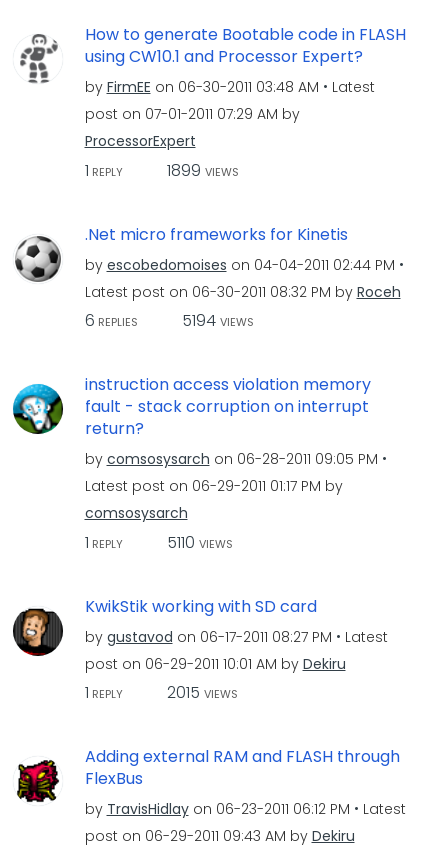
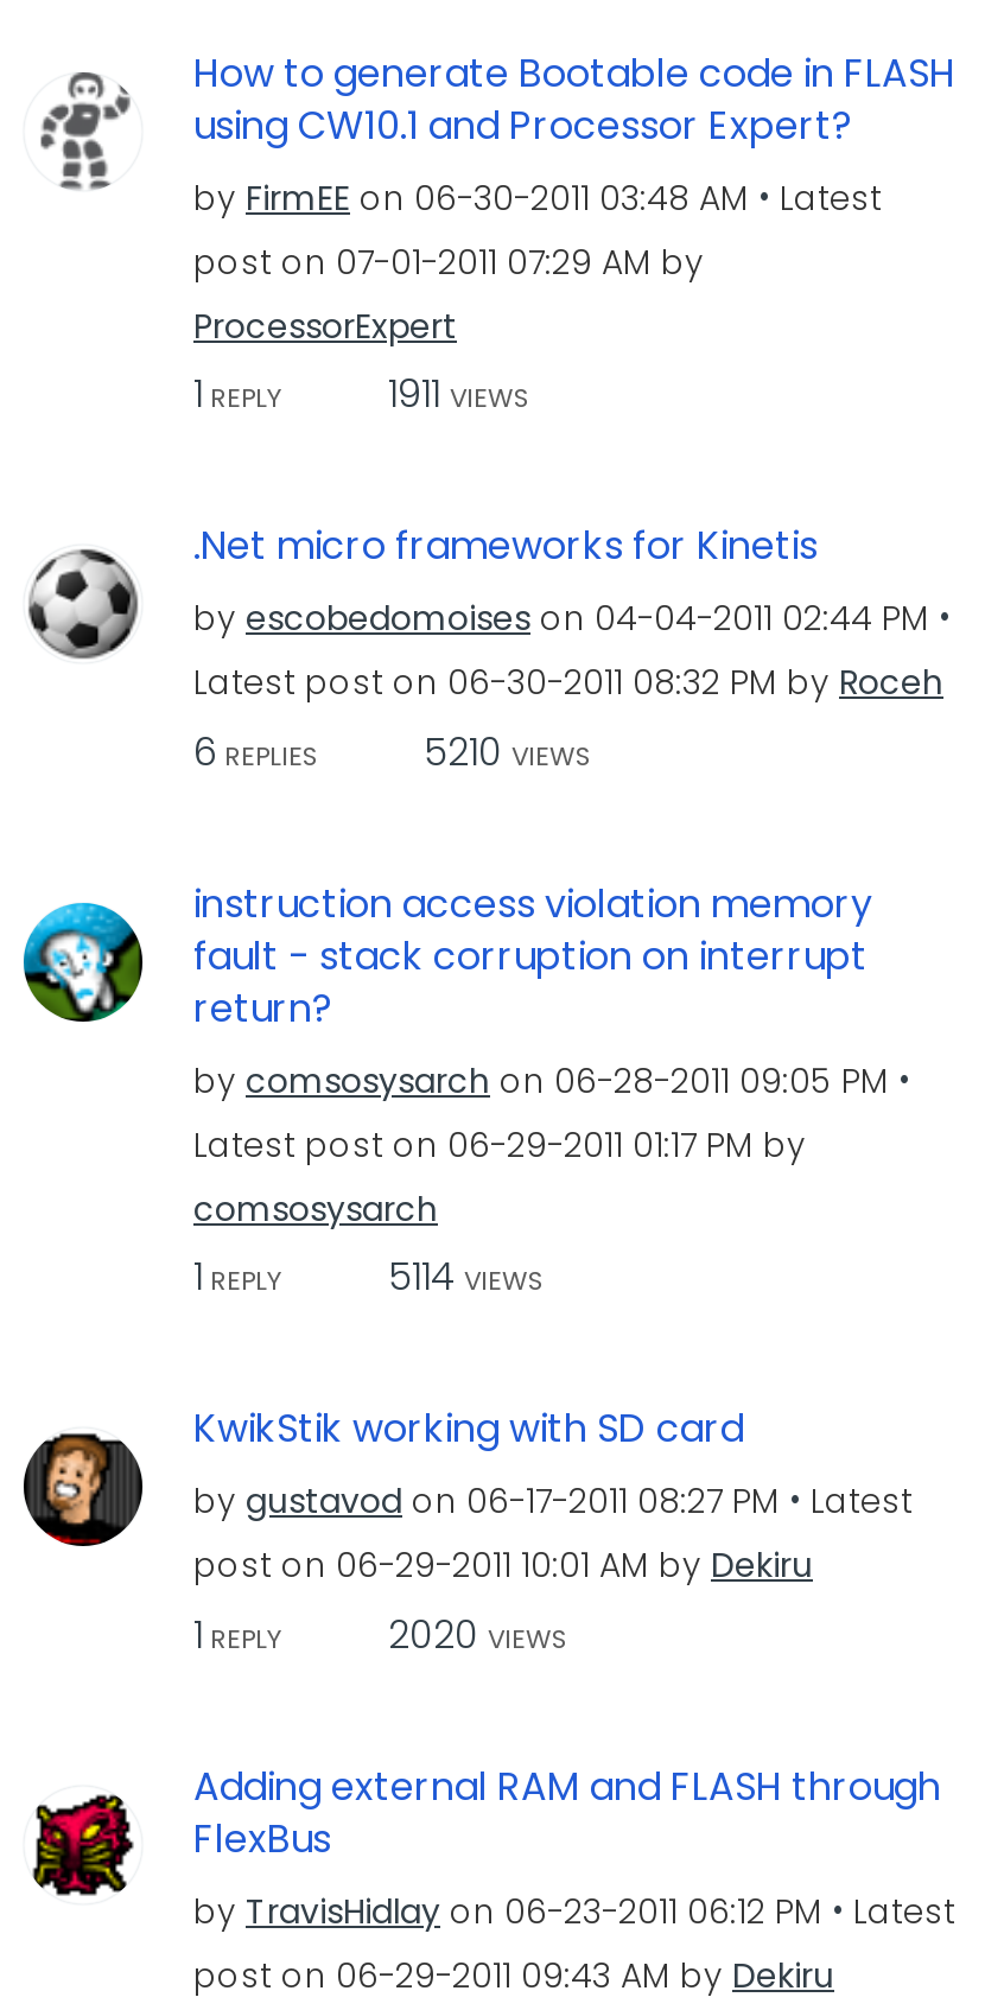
[84,158,238,181] 1 REPLY 1899 VIEWS -> [193,367,530,421] 1 REPLY 1911 VIEWS
[84,309,253,332] 6 REPLIES 5194 VIEWS -> [193,724,592,778] 6 REPLIES 5210 VIEWS
[84,530,232,553] 1 REPLY 5110 VIEWS -> [193,1249,545,1304] 1 REPLY 5114 VIEWS
[84,681,237,704] 1 REPLY 2015 VIEWS -> [193,1607,568,1661] 1 REPLY 2020 VIEWS

